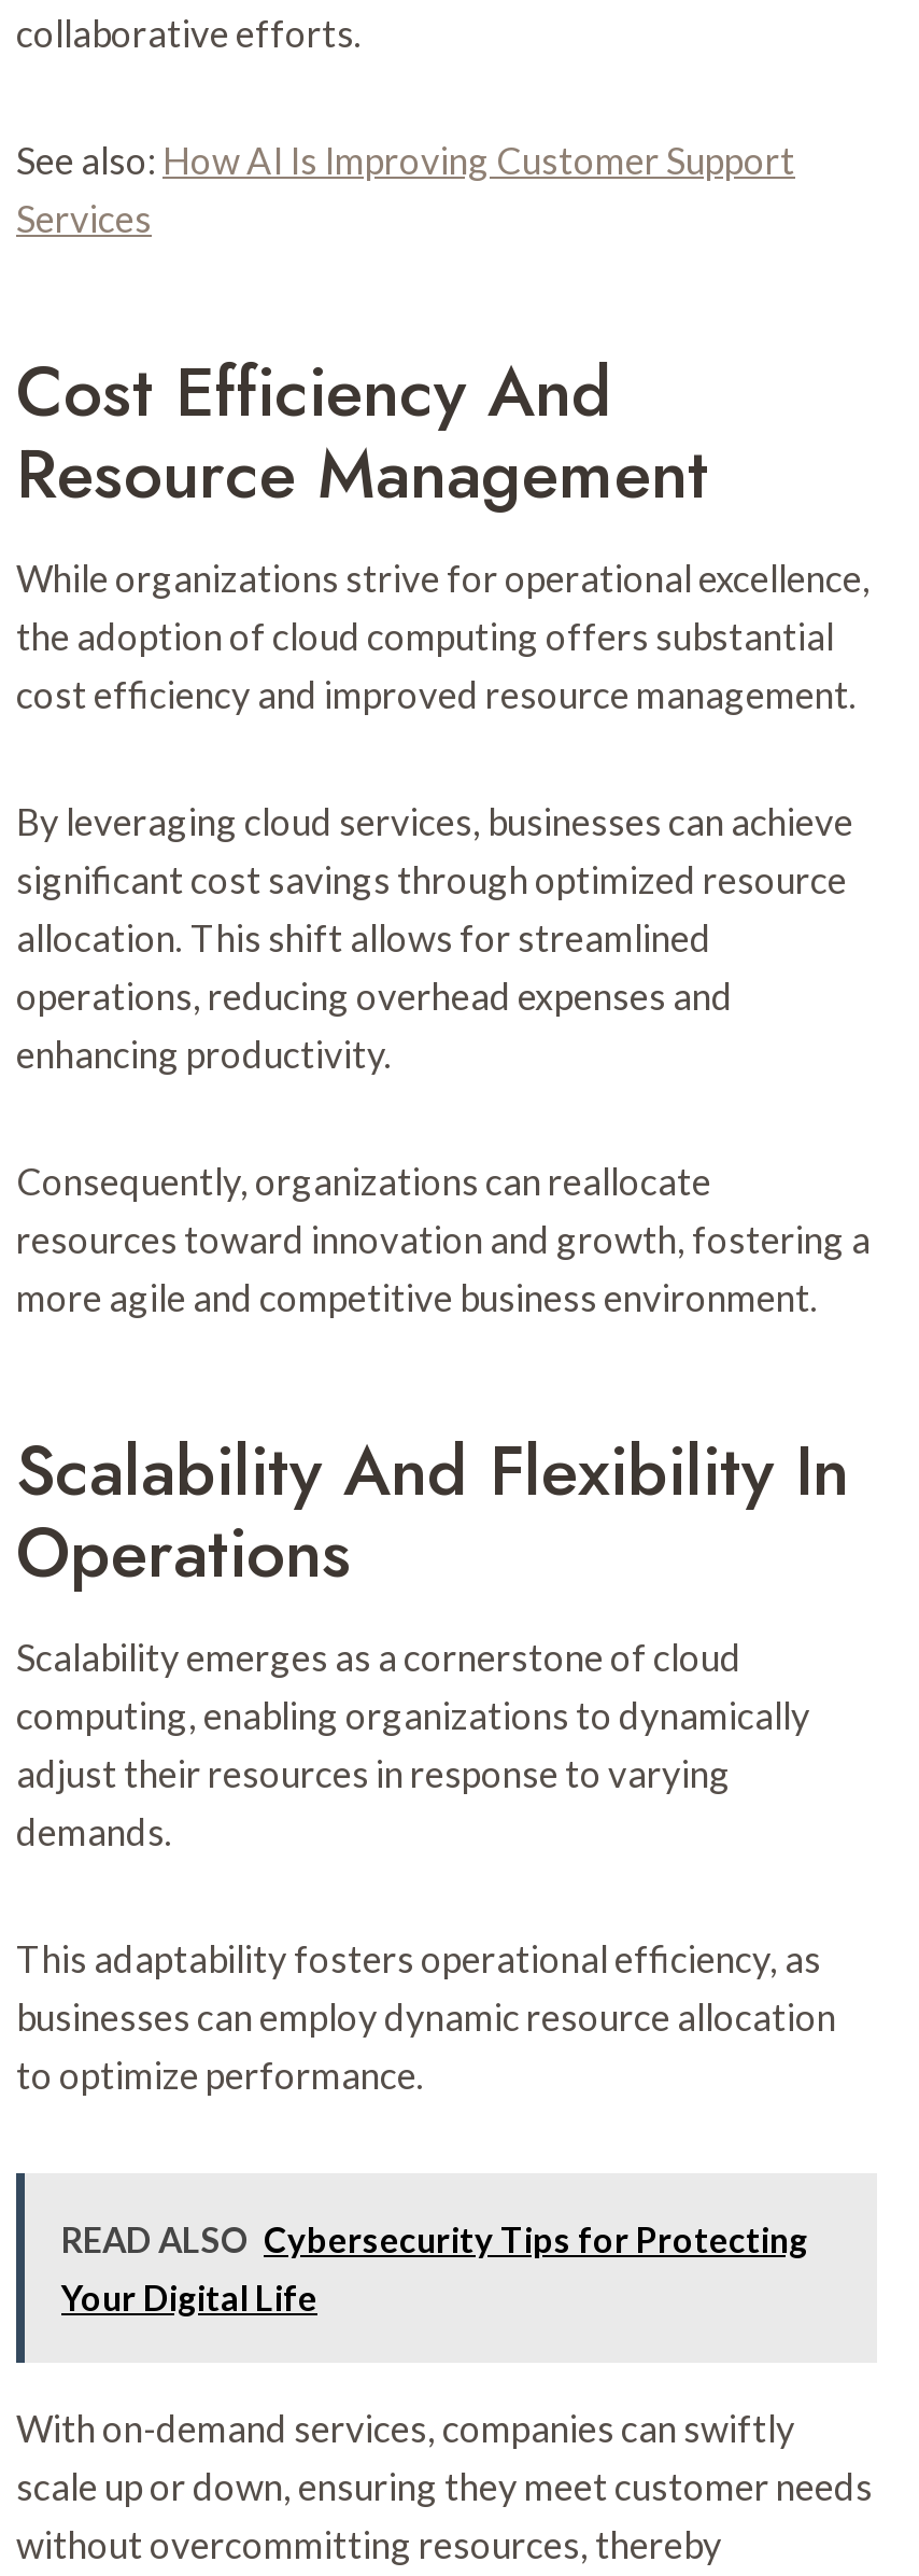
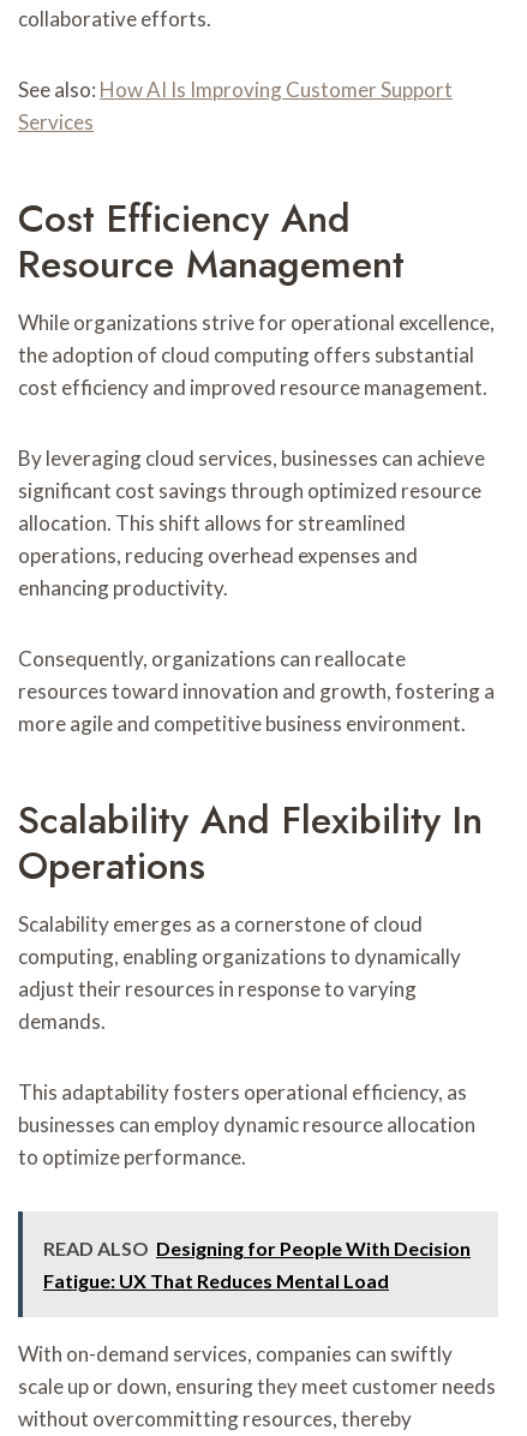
[61,2218,808,2317] READ ALSO Cybersecurity Tips for Protecting | Your Digital Life -> [43,1236,471,1292] READ ALSO Designing for People With Decision | Fatigue: UX That Reduces Mental Load

